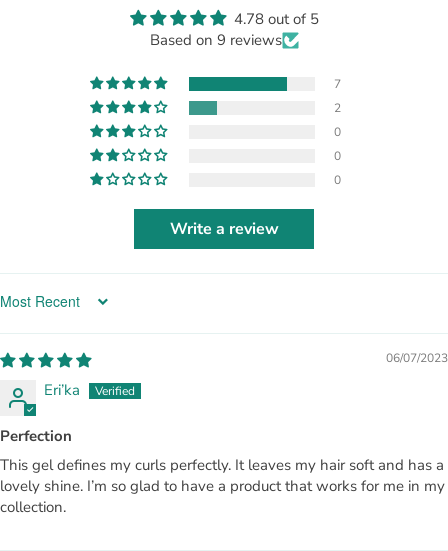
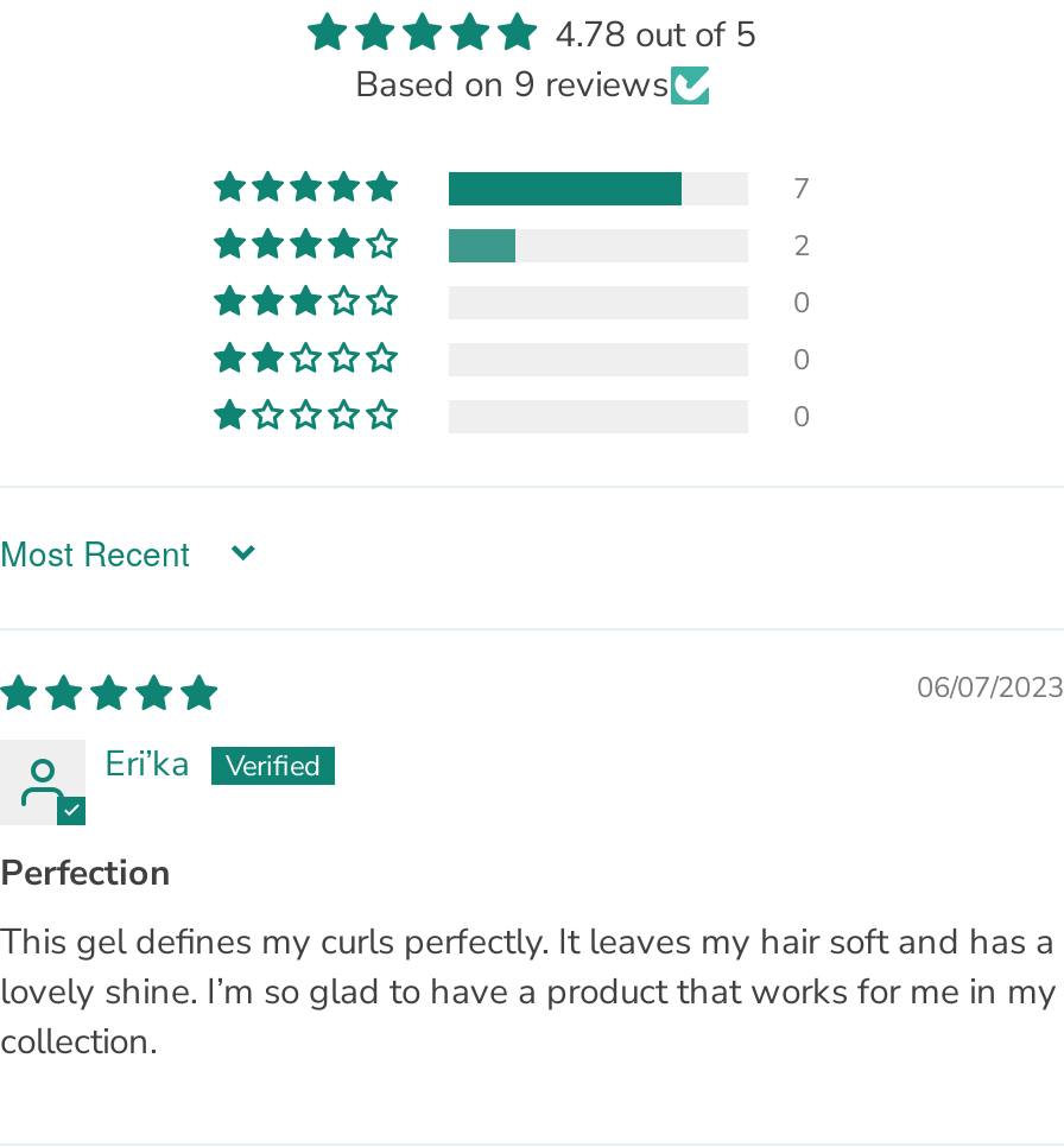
[169,218,278,240] Write a review -> none

